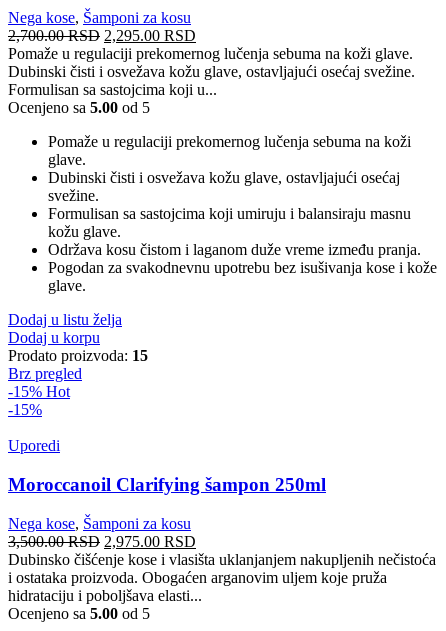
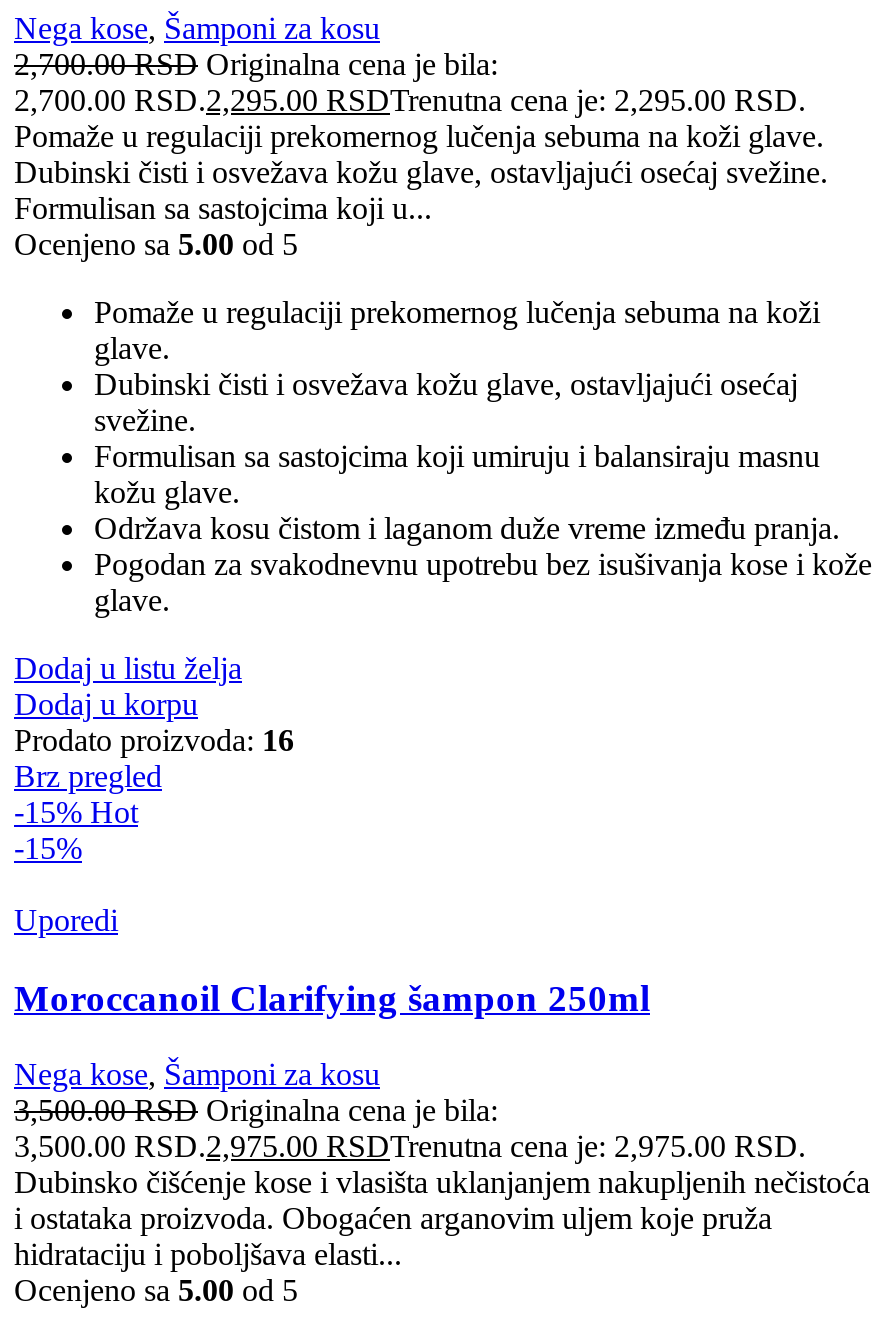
[8,27,196,44] 2,700.00RSD 2,295.00 RSD -> [14,47,806,117] 2,700.00RSD Originalna cena je bila: | 2,700.00 RSD.2,295.00 RSDTrenutna cena je: 2,295.00 RSD.
[8,347,148,364] Prodato proizvoda: 15 -> [14,723,294,757] Prodato proizvoda: 16
[8,533,196,550] 3,500.00RSD 2,975.00 RSD -> [14,1094,806,1164] 3,500.00RSD Originalna cena je bila: | 3,500.00 RSD.2,975.00 RSDTrenutna cena je: 2,975.00 RSD.

